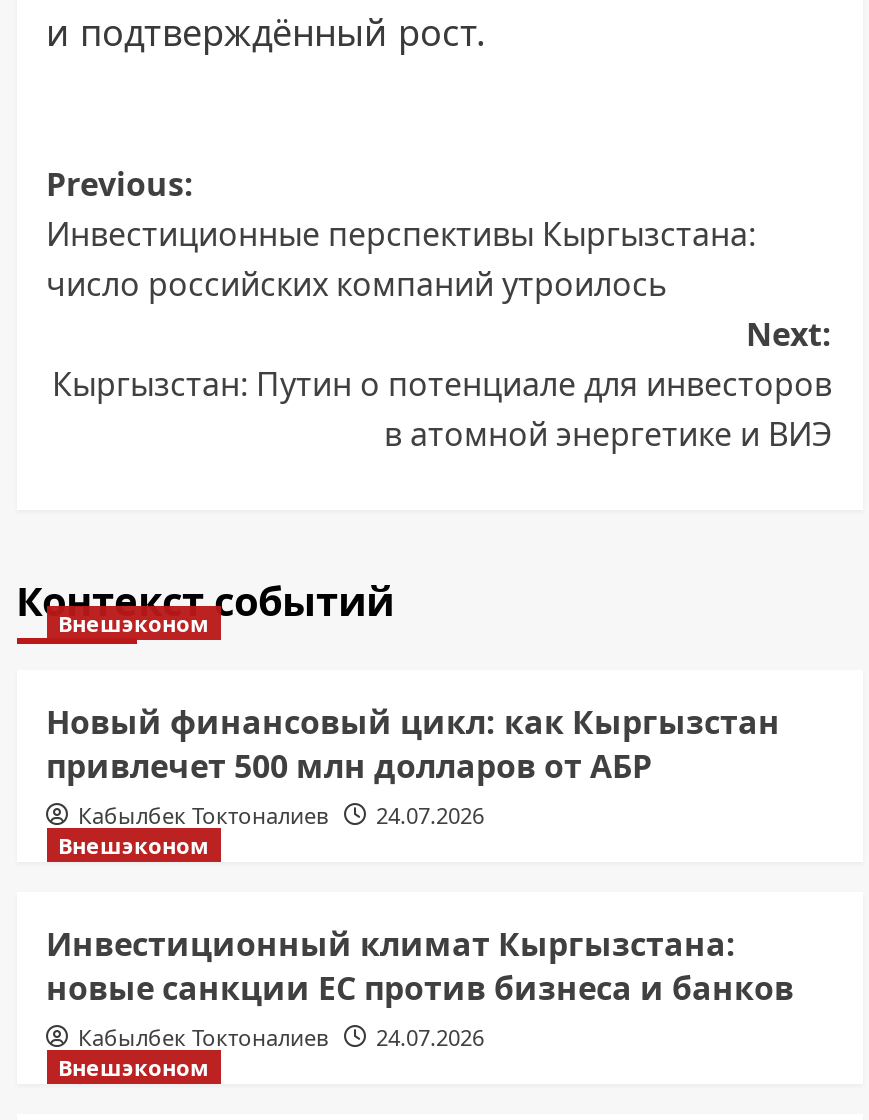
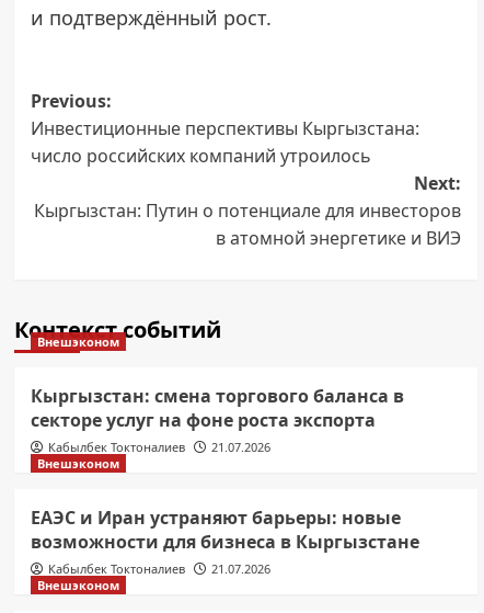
[46,699,780,787] Новый финансовый цикл: как Кыргызстан | привлечет 500 млн долларов от АБР -> [30,383,404,432] Кыргызстан: смена торгового баланса в | секторе услуг на фоне роста экспорта
[78,799,484,829] Кабылбек Токтоналиев 24.07.2026 -> [48,438,270,455] Кабылбек Токтоналиев 21.07.2026
[46,921,794,1009] Инвестиционный климат Кыргызстана: | новые санкции ЕС против бизнеса и банков -> [30,505,419,553] ЕАЭС и Иран устраняют барьеры: новые | возможности для бизнеса в Кыргызстане
[78,1021,484,1051] Кабылбек Токтоналиев 24.07.2026 -> [48,560,270,576] Кабылбек Токтоналиев 21.07.2026

